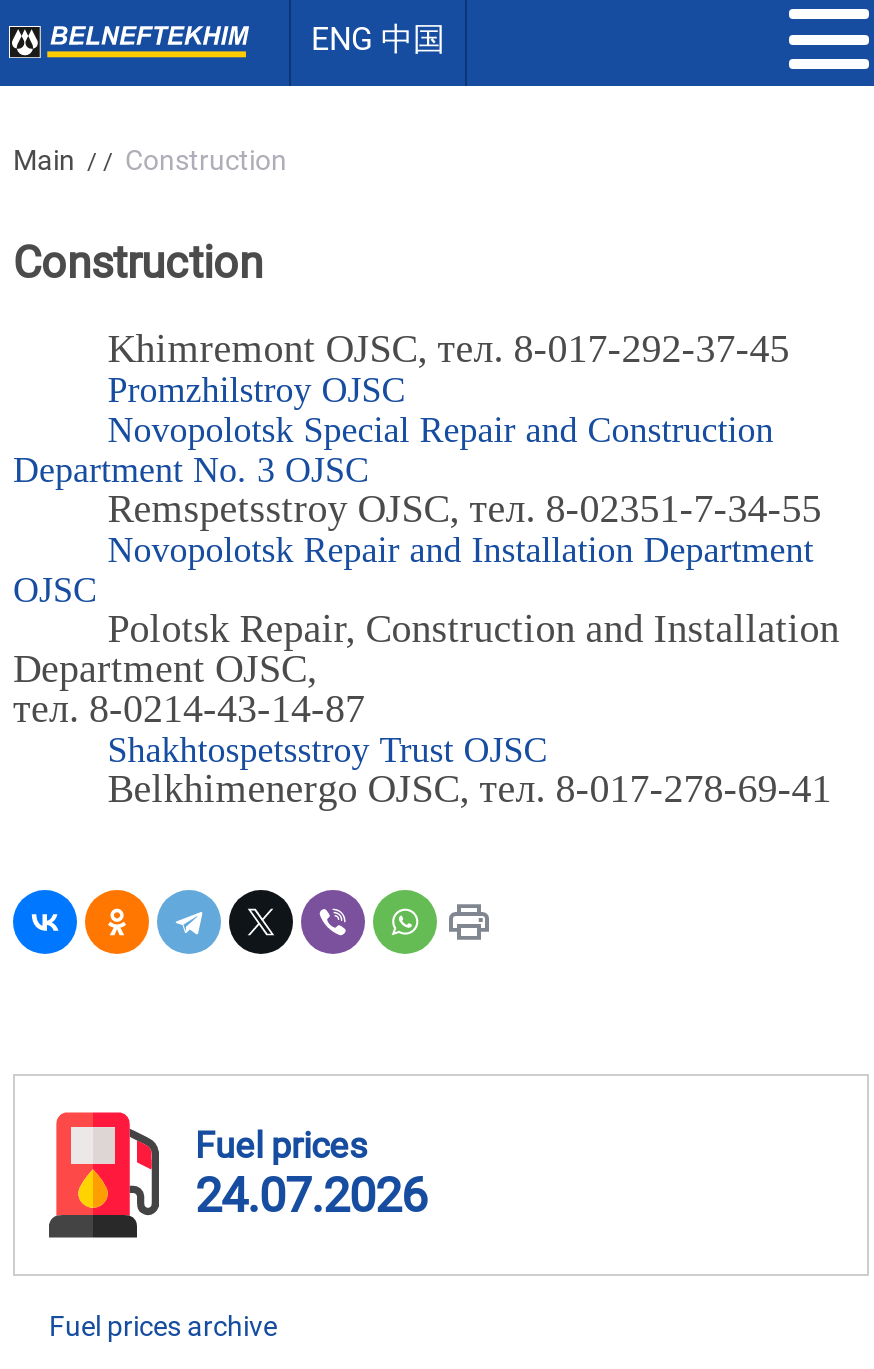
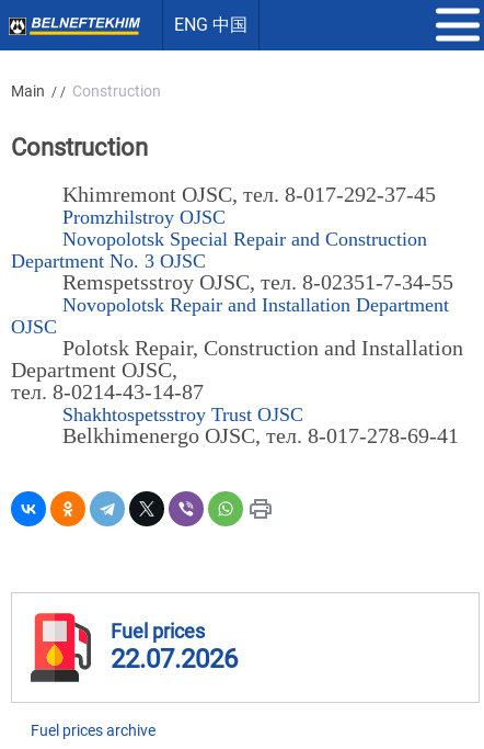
[195,1168,427,1224] 24.07.2026 -> [111,644,238,674] 22.07.2026

